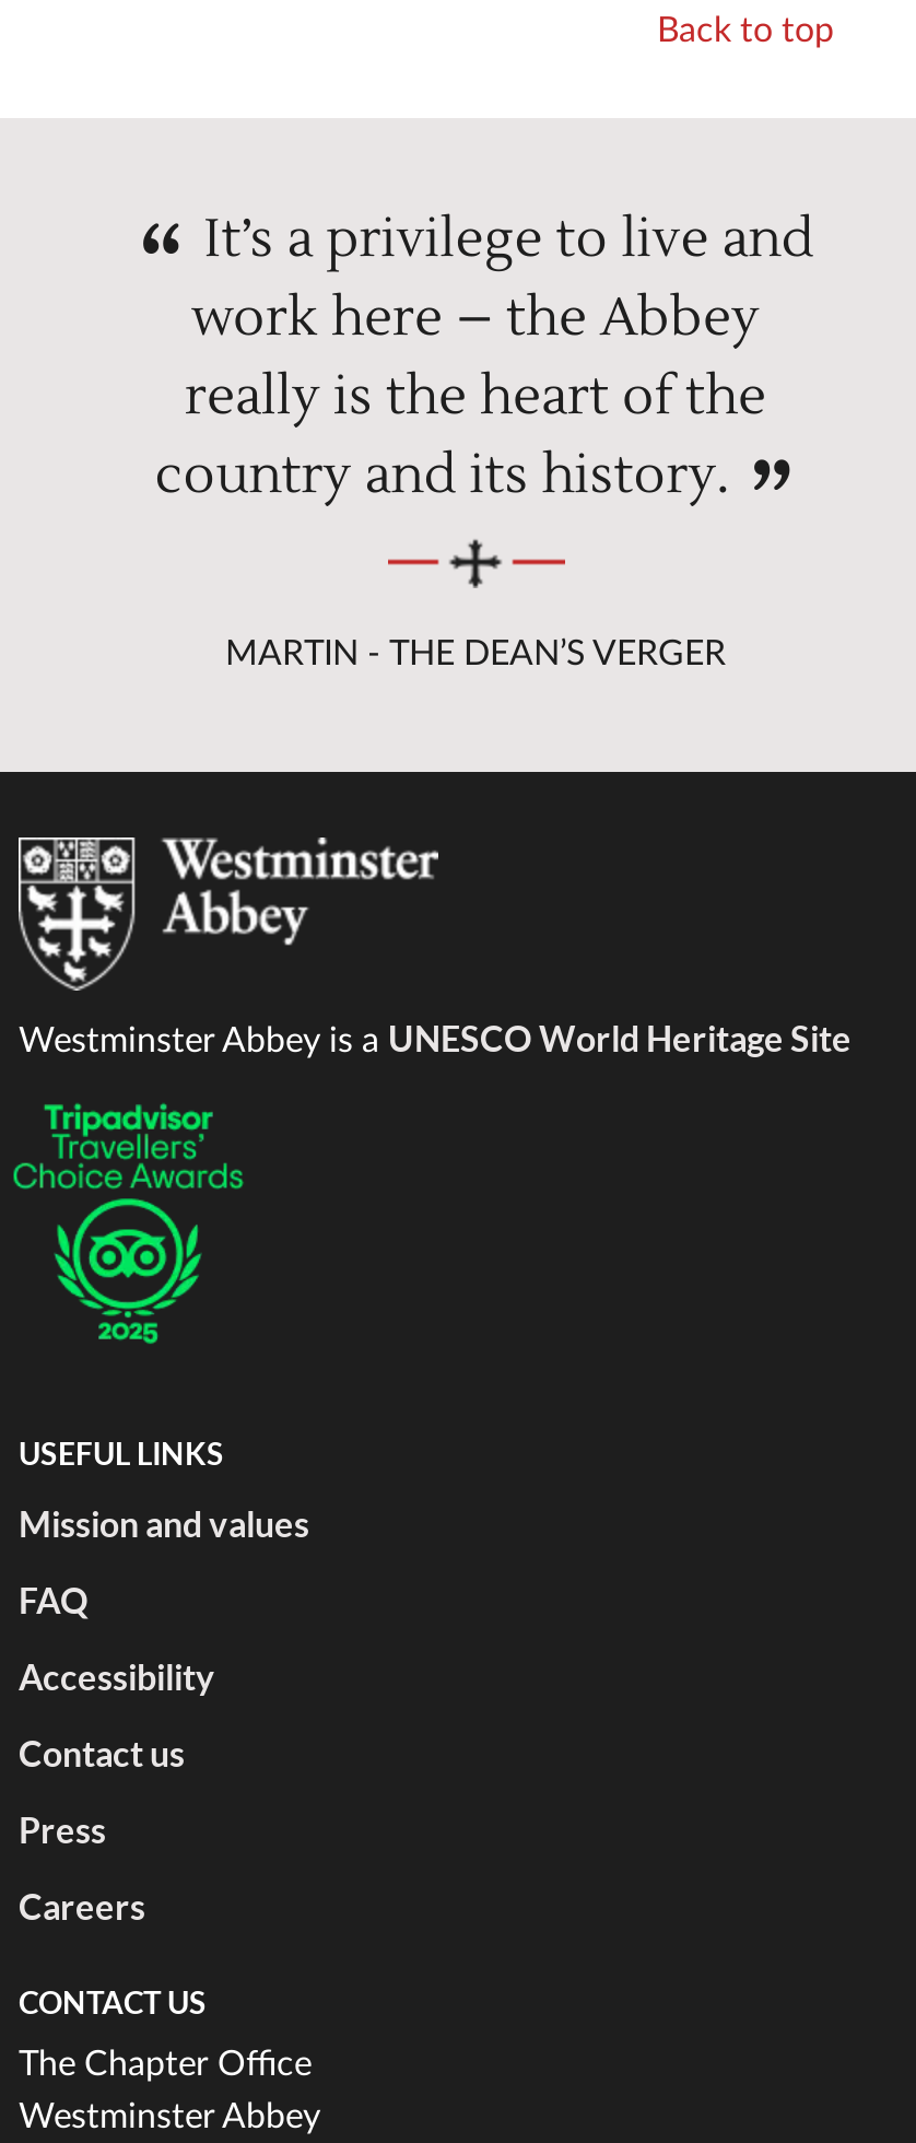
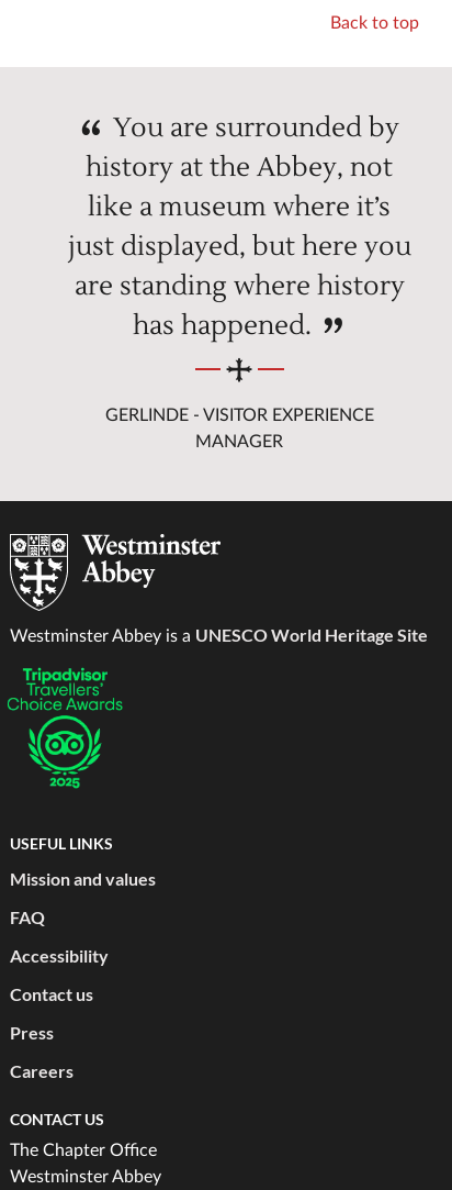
[155,206,814,671] It’s a privilege to live and | work here – the Abbey | really is the heart of the | country and its history. | MARTIN - THE DEAN’S VERGER -> [67,111,411,451] You are surrounded by | history at the Abbey, not | like a museum where it’s | just displayed, but here you | are standing where history | has happened. | GERLINDE - VISITOR EXPERIENCE | MANAGER

